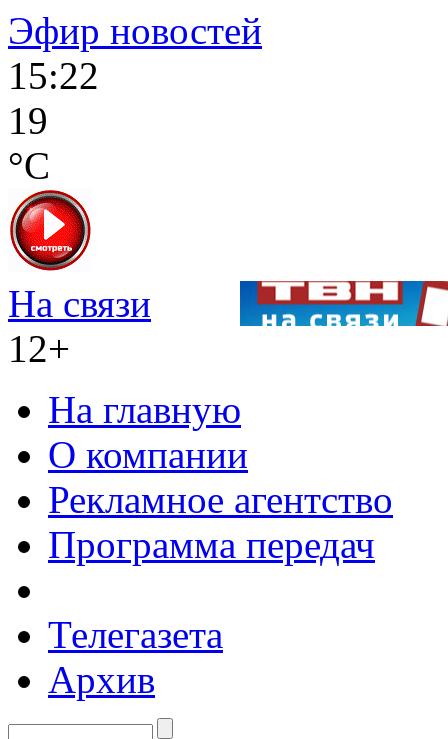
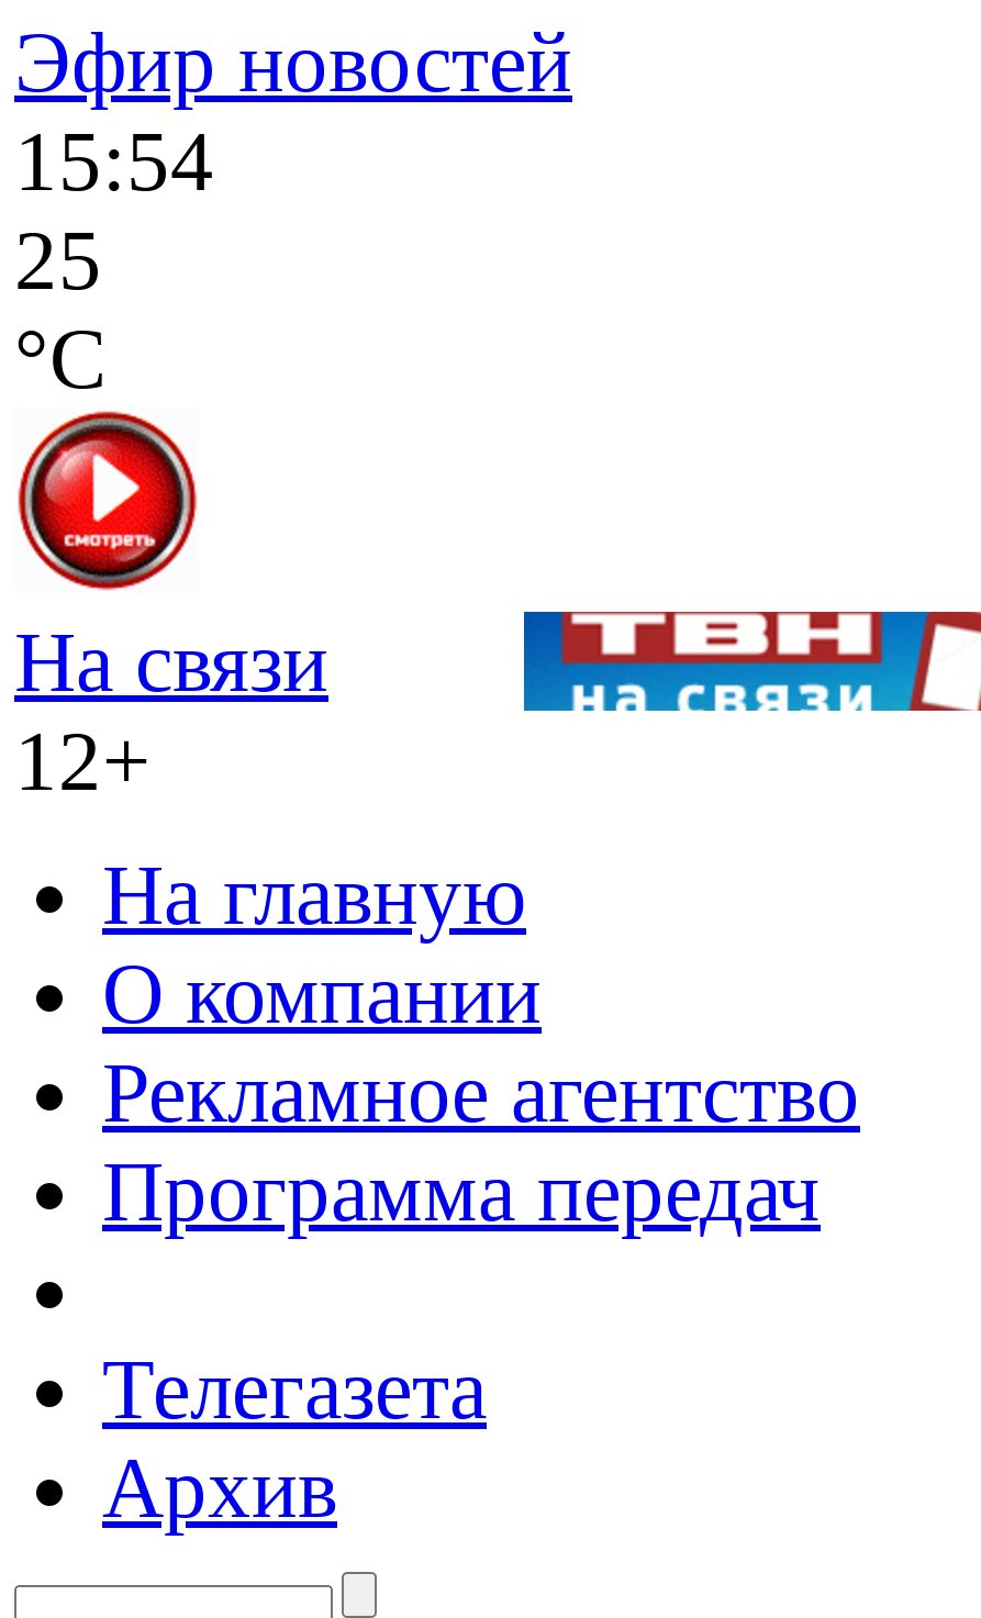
[8,54,99,97] 15:22 -> [14,113,214,208] 15:54
[8,99,48,142] 19 -> [14,212,102,306] 25

